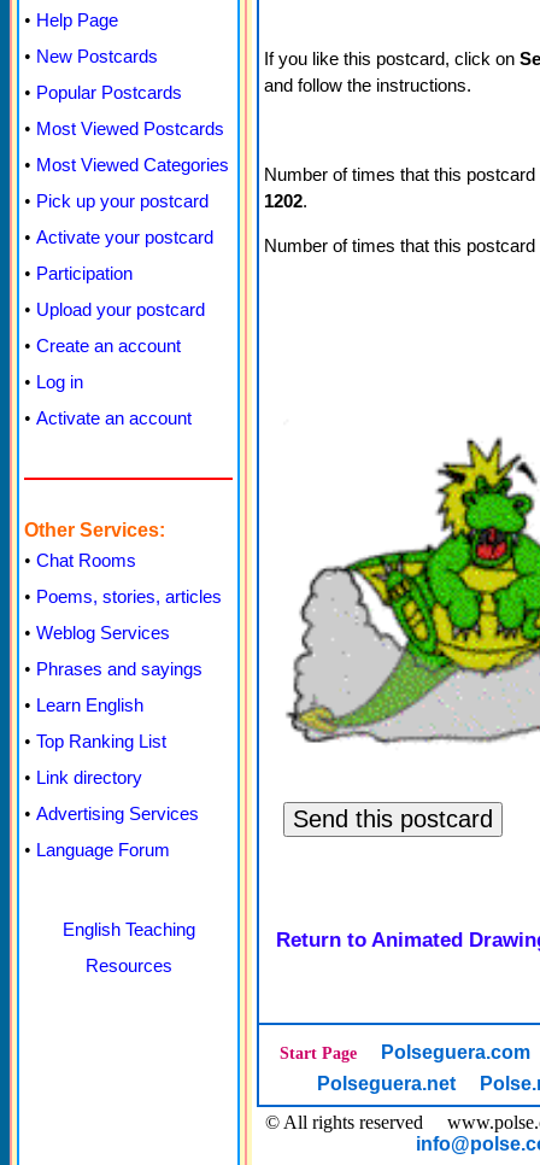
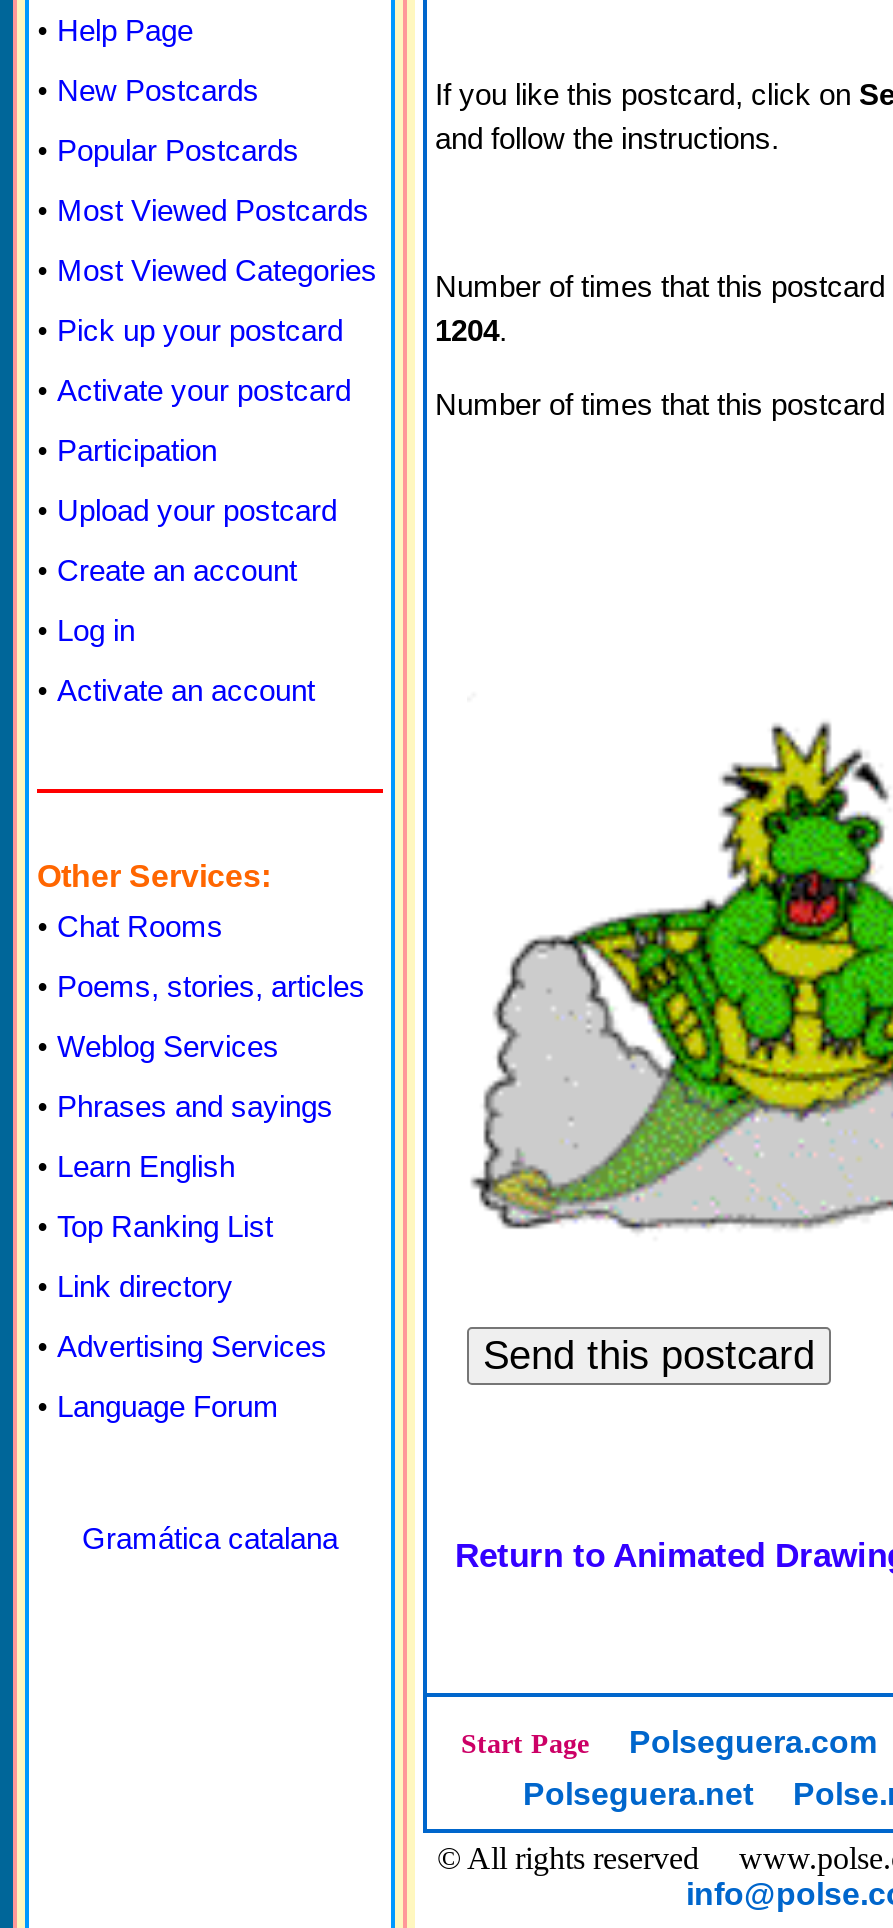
[264,190,307,211] 1202. -> [435,313,507,347] 1204.
[62,919,195,976] English Teaching | Resources -> [82,1521,338,1555] Gramática catalana

